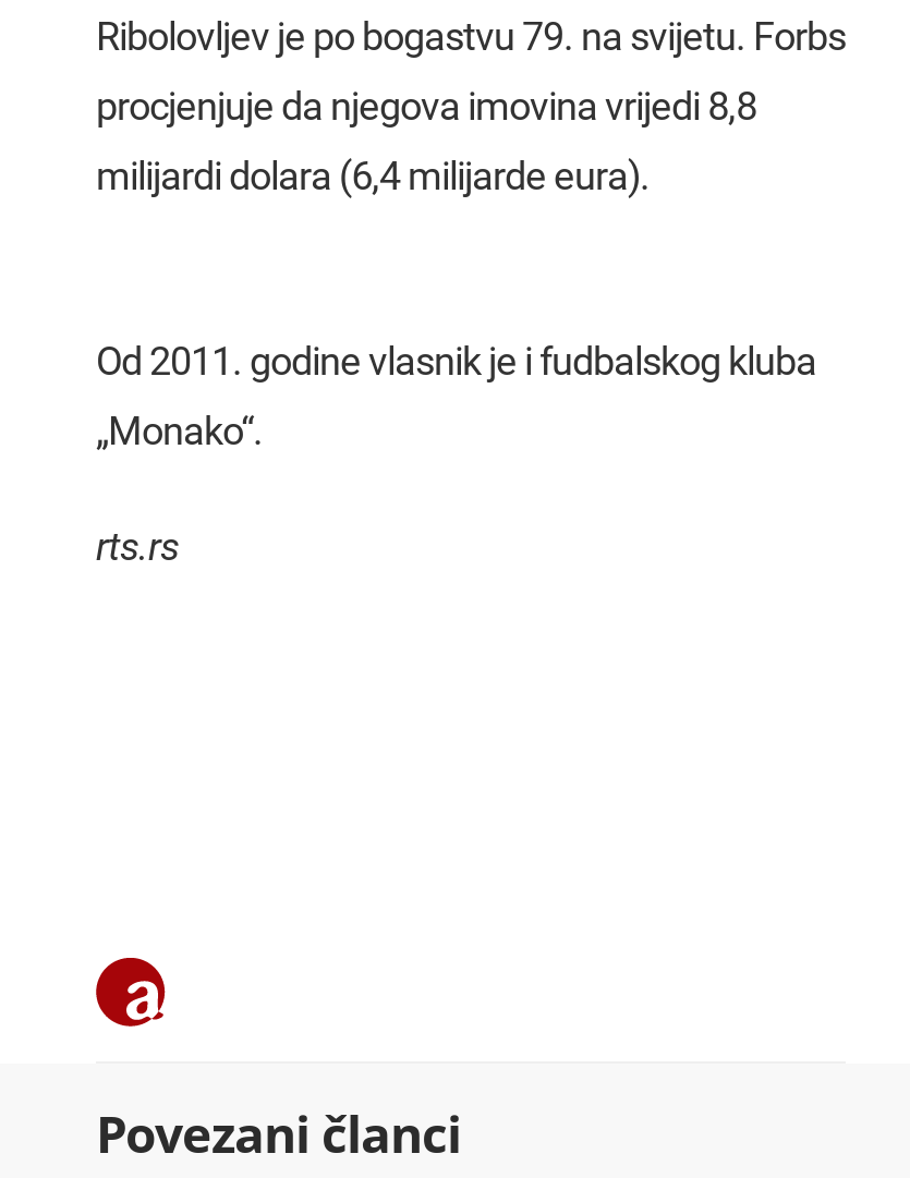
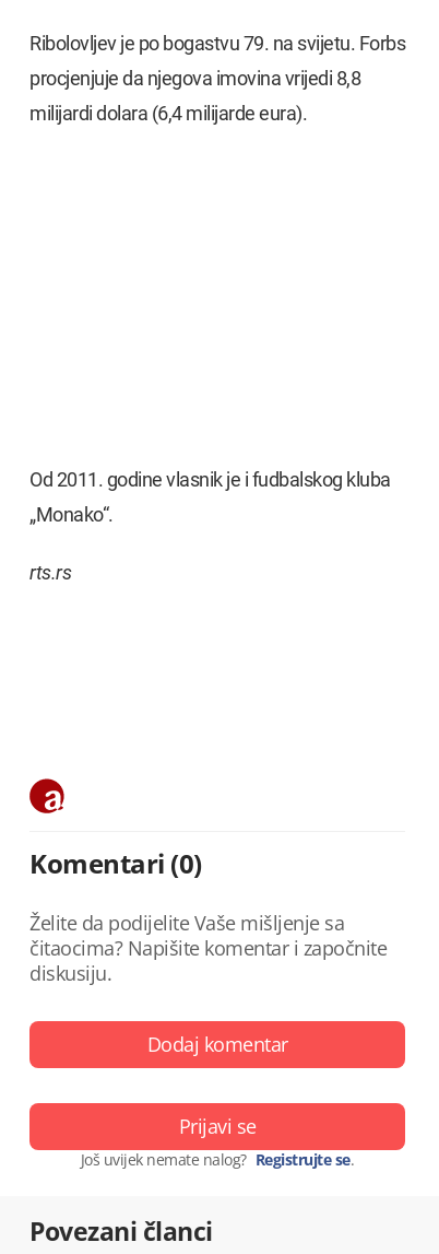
none -> [29,845,387,1170] Komentari (0) | Želite da podijelite Vaše mišljenje sa | čitaocima? Napišite komentar i započnite | diskusiju. | Dodaj komentar | Prijavi se | Još uvijek nemate nalog? Registrujte se.

